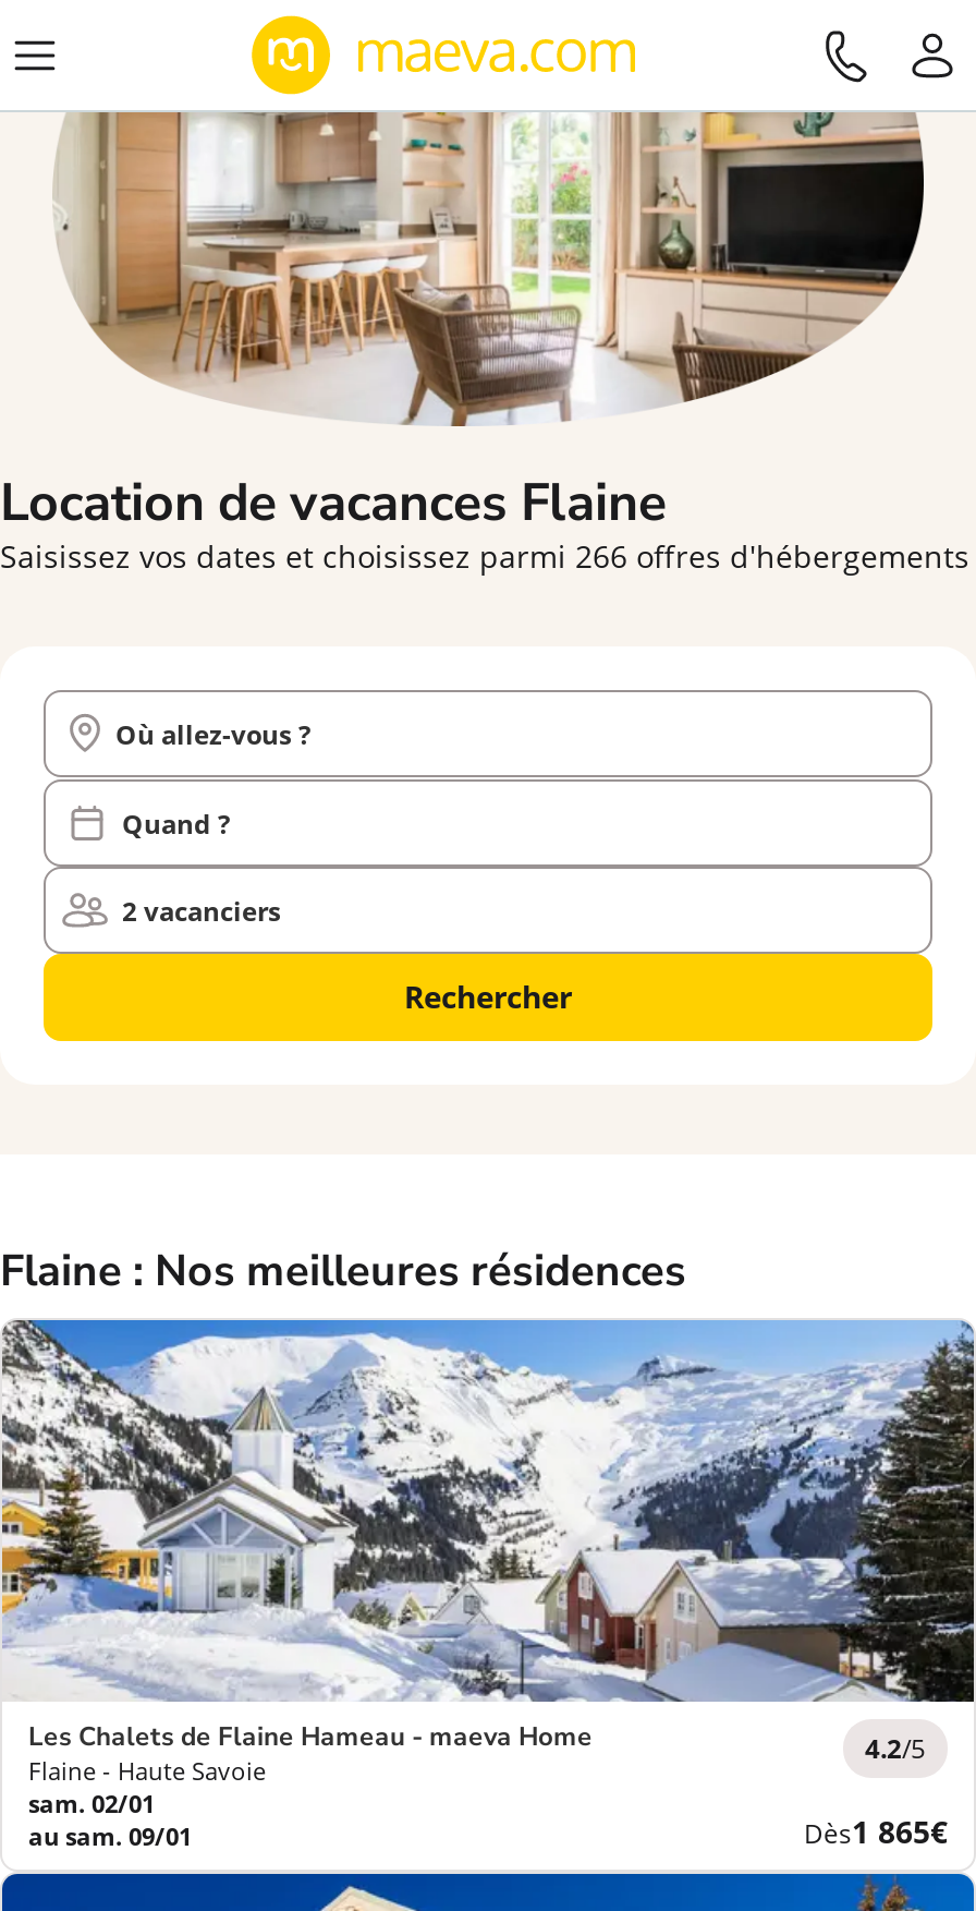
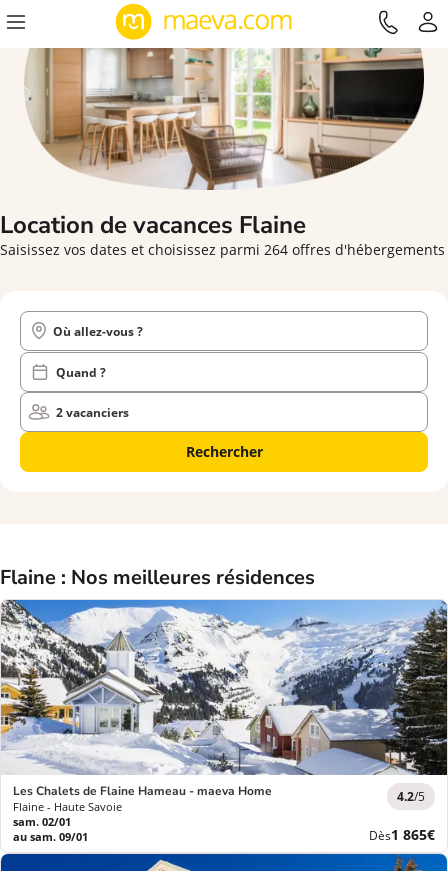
[0,535,969,577] Saisissez vos dates et choisissez parmi 266 offres d'hébergements -> [0,240,445,259] Saisissez vos dates et choisissez parmi 264 offres d'hébergements

